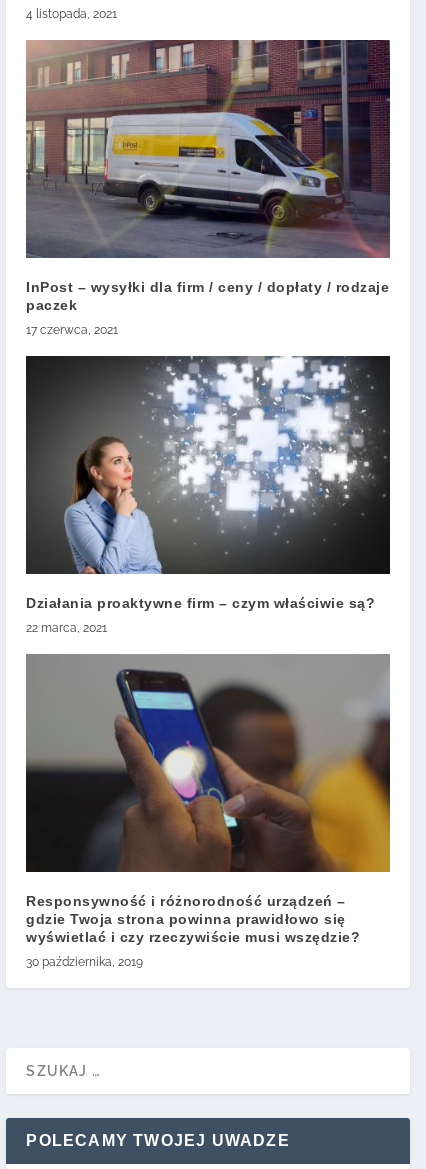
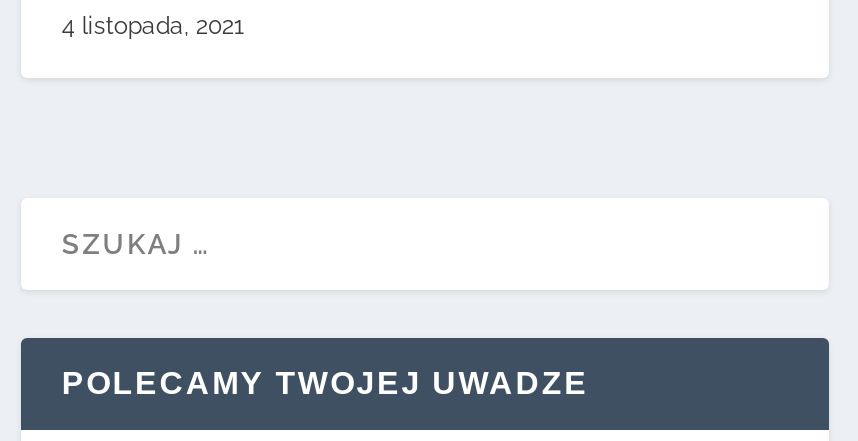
[25,39,391,337] [image] | InPost – wysyłki dla firm / ceny / dopłaty / rodzaje | paczek | 17 czerwca, 2021 -> none
[25,355,391,635] [image] | Działania proaktywne firm – czym właściwie są? | 22 marca, 2021 -> none
[25,653,391,969] [image] | Responsywność i różnorodność urządzeń – | gdzie Twoja strona powinna prawidłowo się | wyświetlać i czy rzeczywiście musi wszędzie? | 30 października, 2019 -> none

